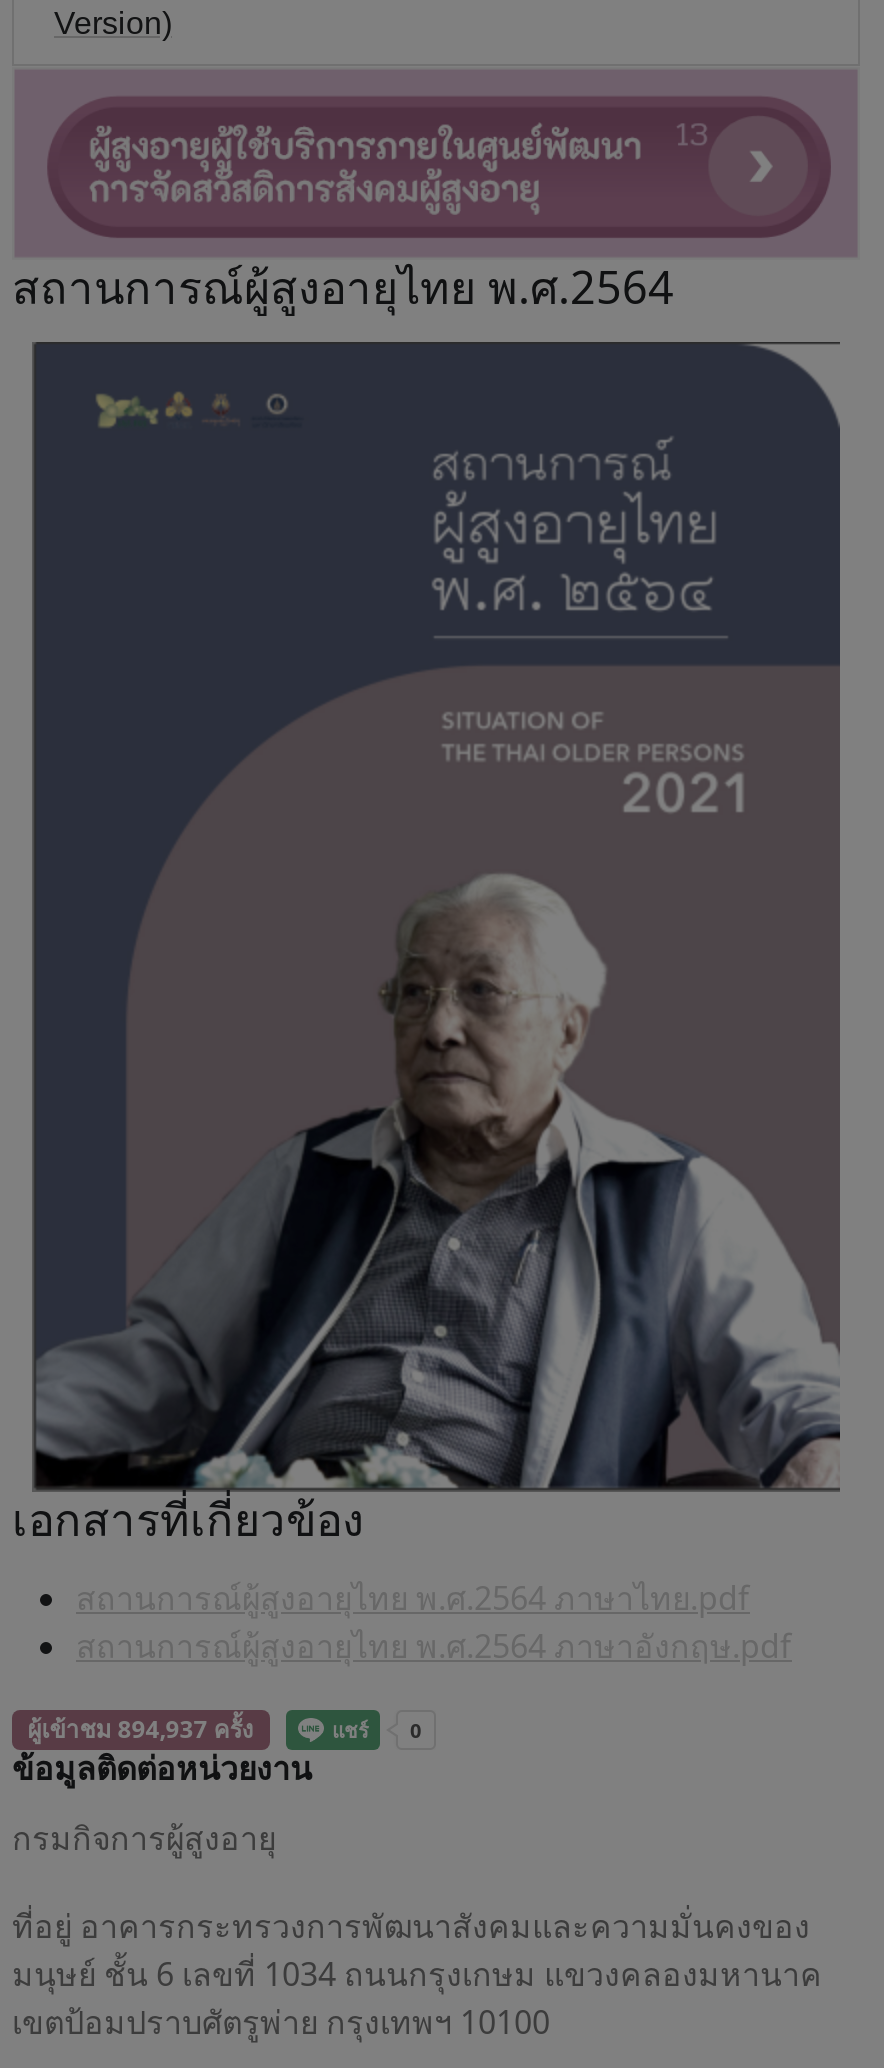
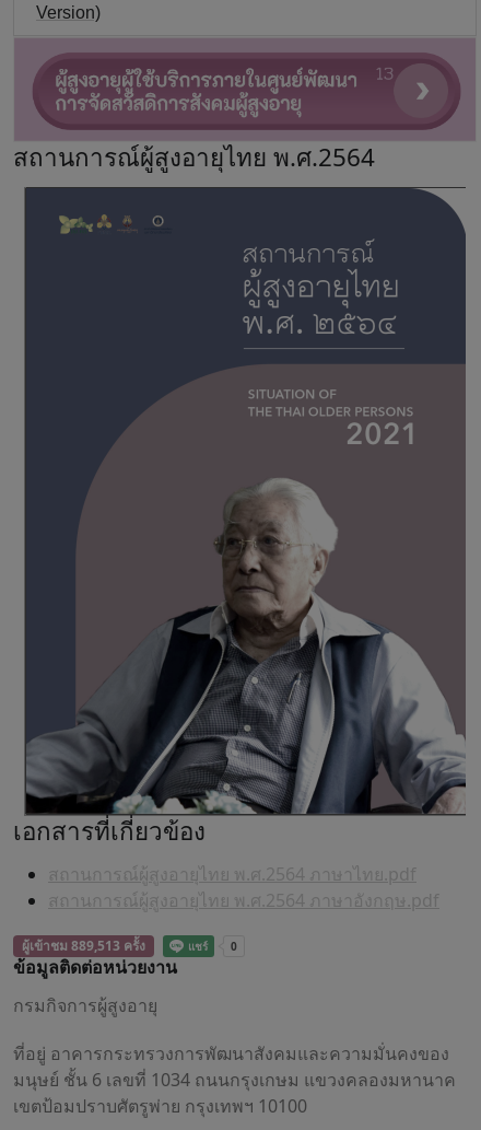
[28,1712,254,1746] ผู้เข้าชม 894,937 ครั้ง -> [22,936,145,955] ผู้เข้าชม 889,513 ครั้ง

